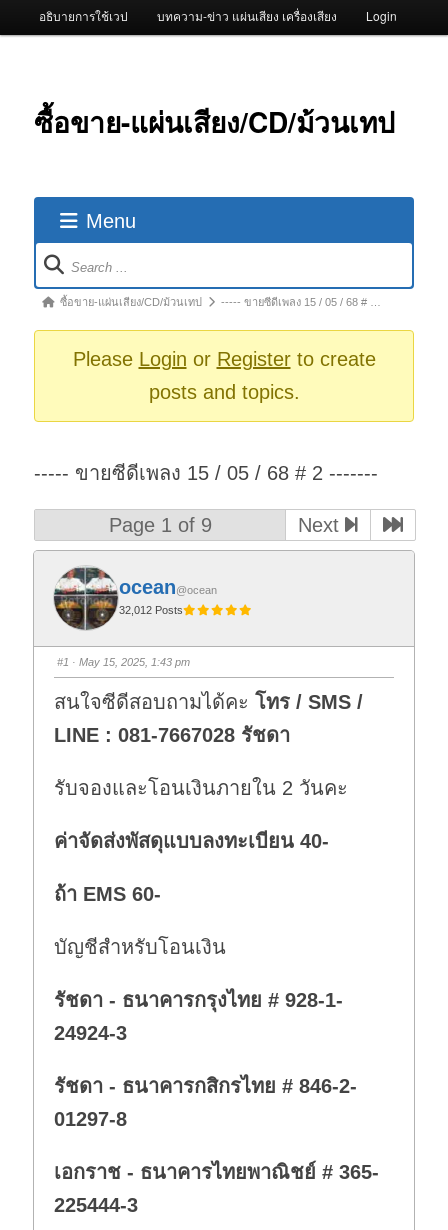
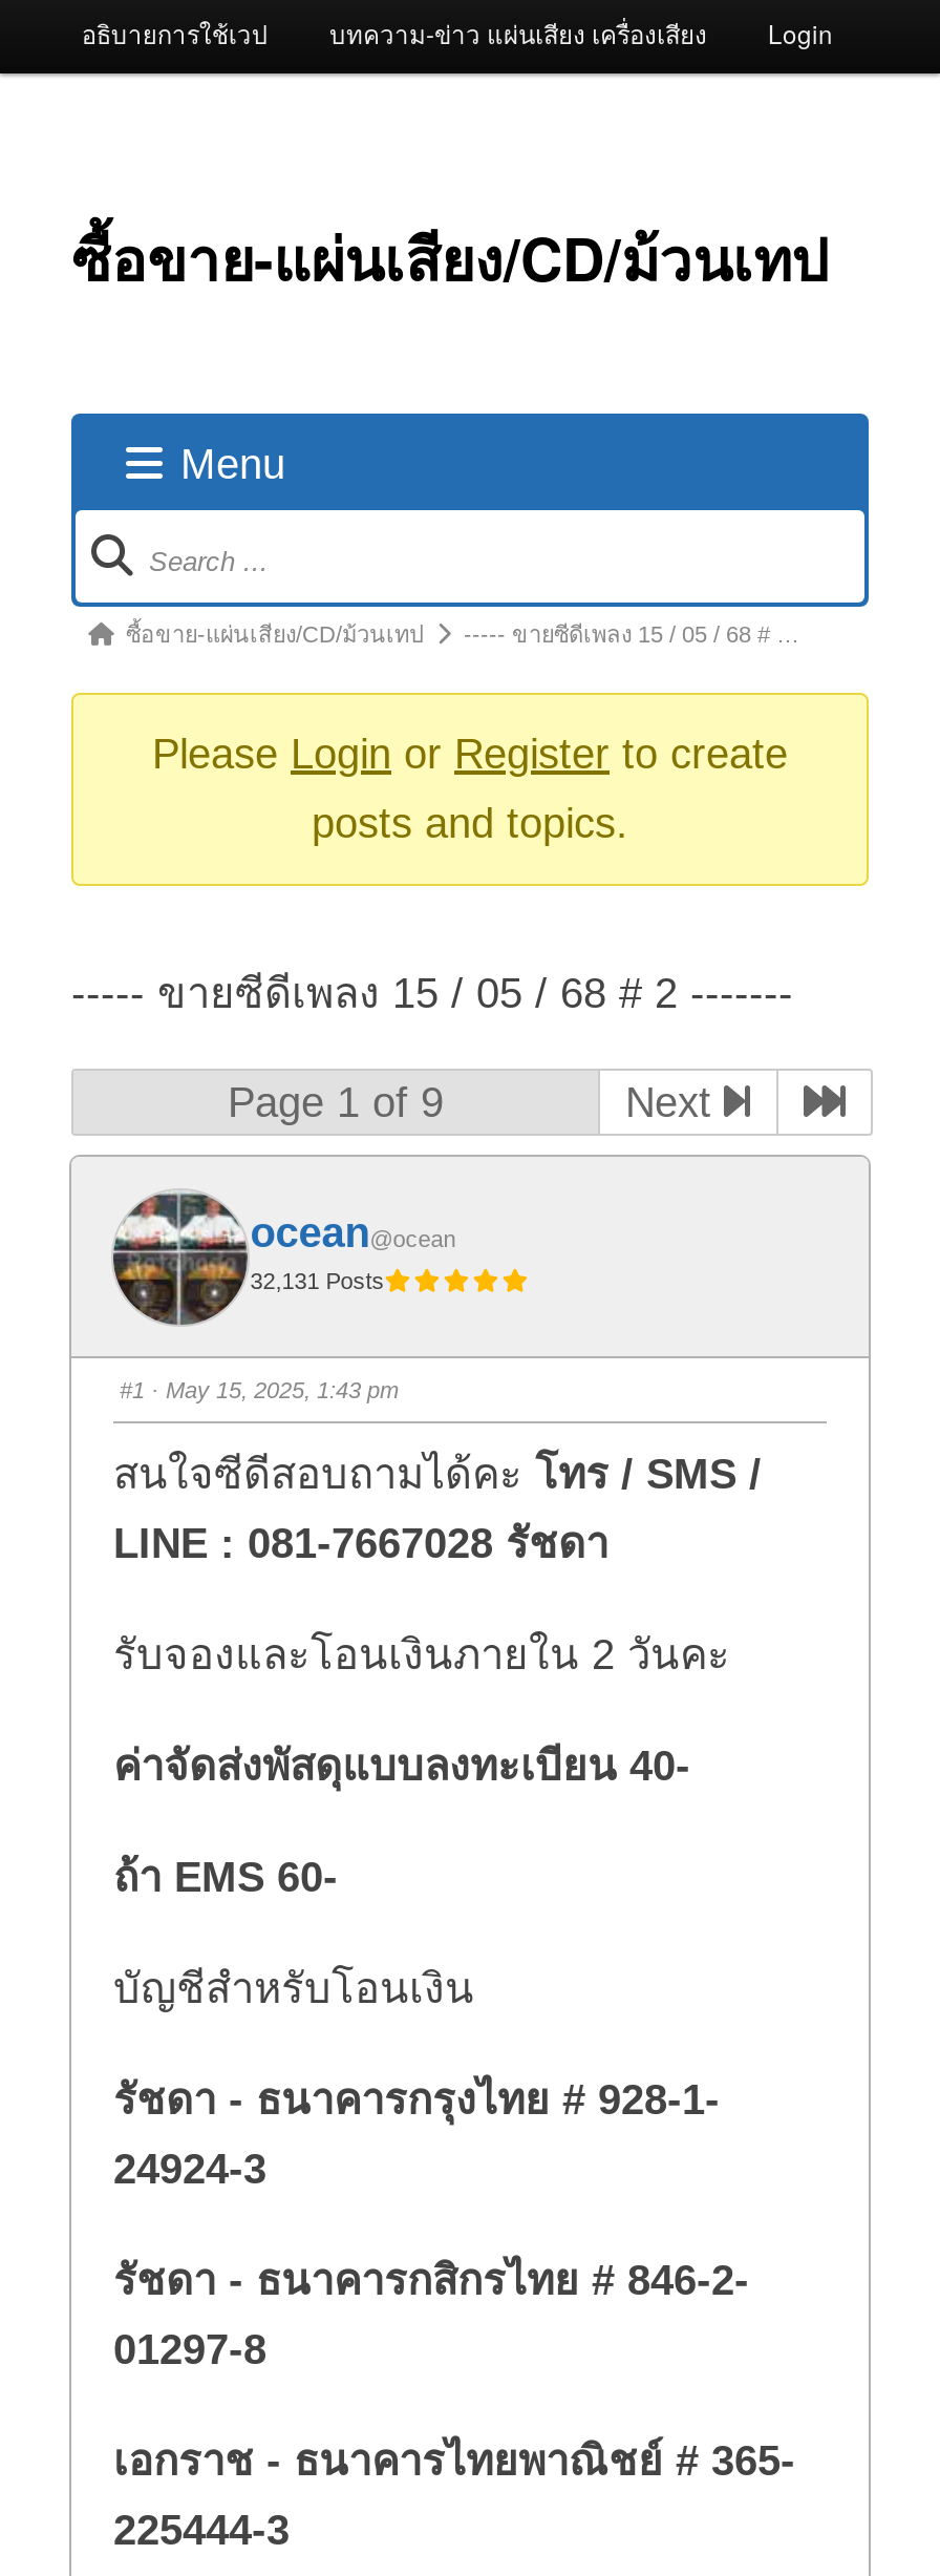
[119,604,183,616] 32,012 Posts -> [250,1268,384,1293] 32,131 Posts

